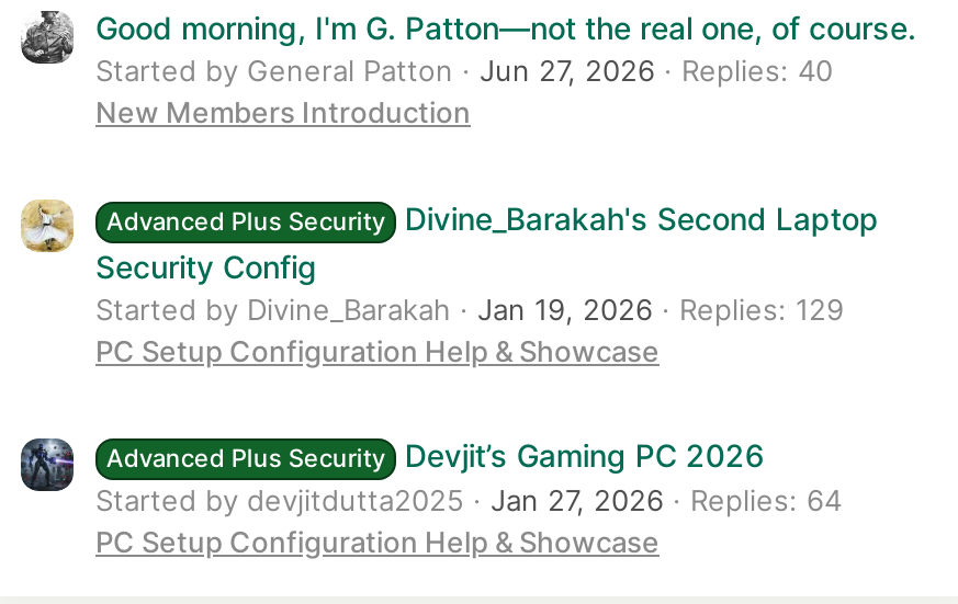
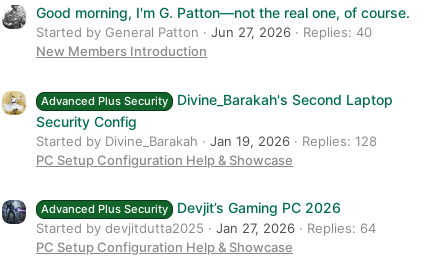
[95,291,844,326] Started by Divine_Barakah Jan 19, 2026 Replies: 129 -> [36,133,377,149] Started by Divine_Barakah Jan 19, 2026 Replies: 128

